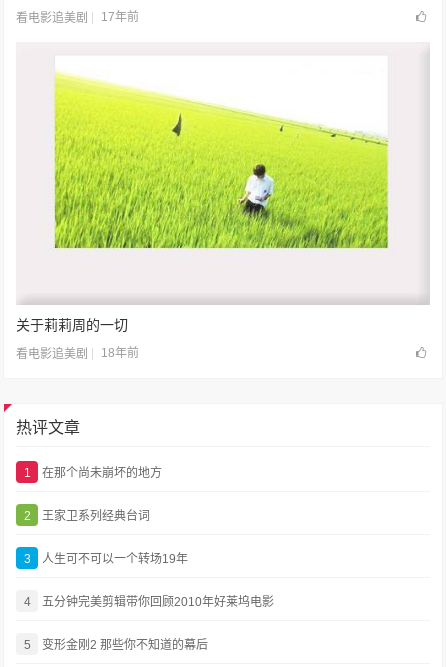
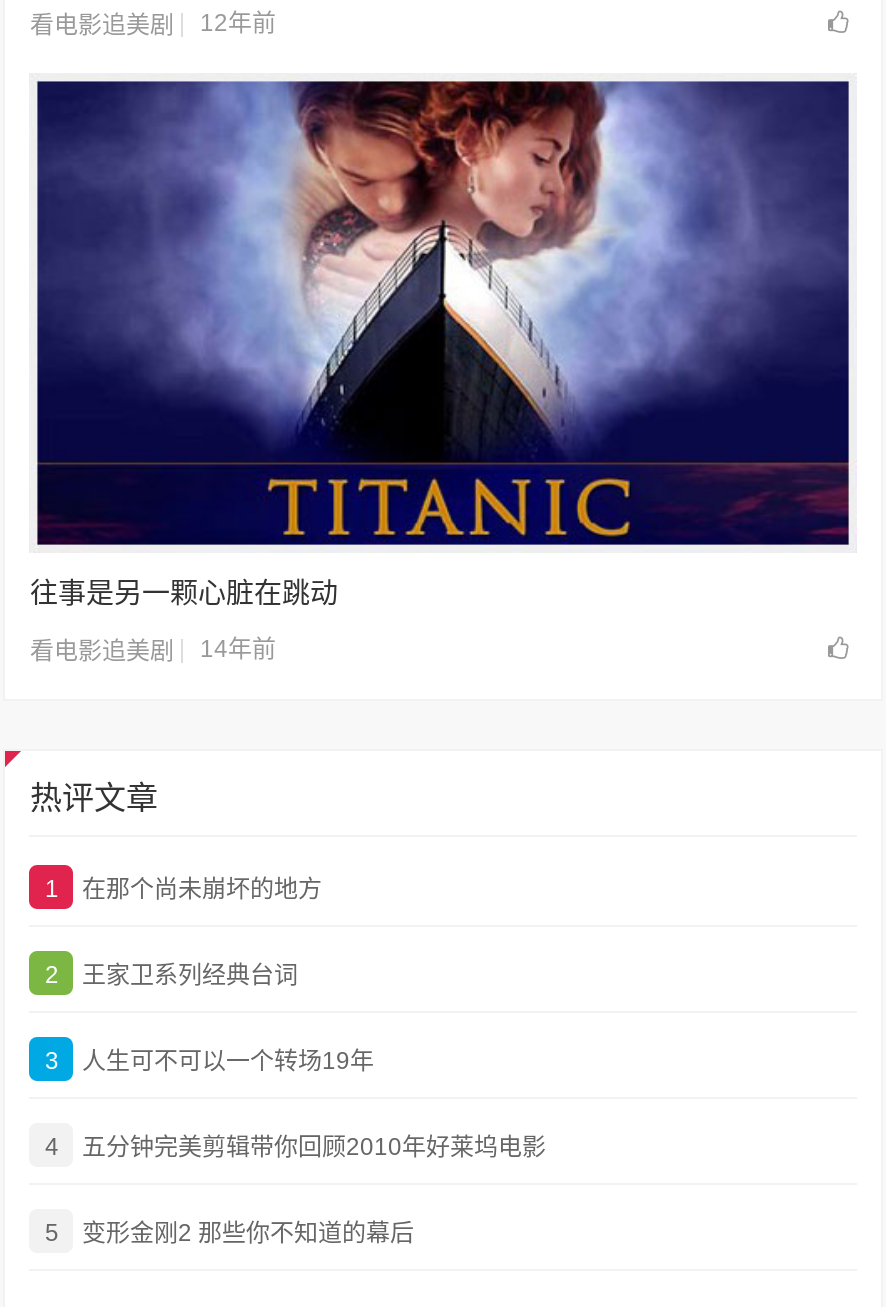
[16,10,139,25] 看电影追美剧 17年前 -> [30,10,276,39] 看电影追美剧 12年前
[16,49,429,333] [image] | 关于莉莉周的一切 -> [30,78,851,608] [image] | 往事是另一颗心脏在跳动
[16,346,139,361] 看电影追美剧 18年前 -> [30,634,276,664] 看电影追美剧 14年前

